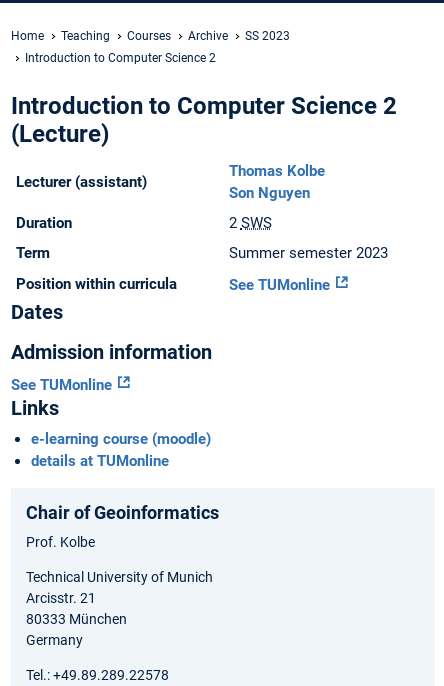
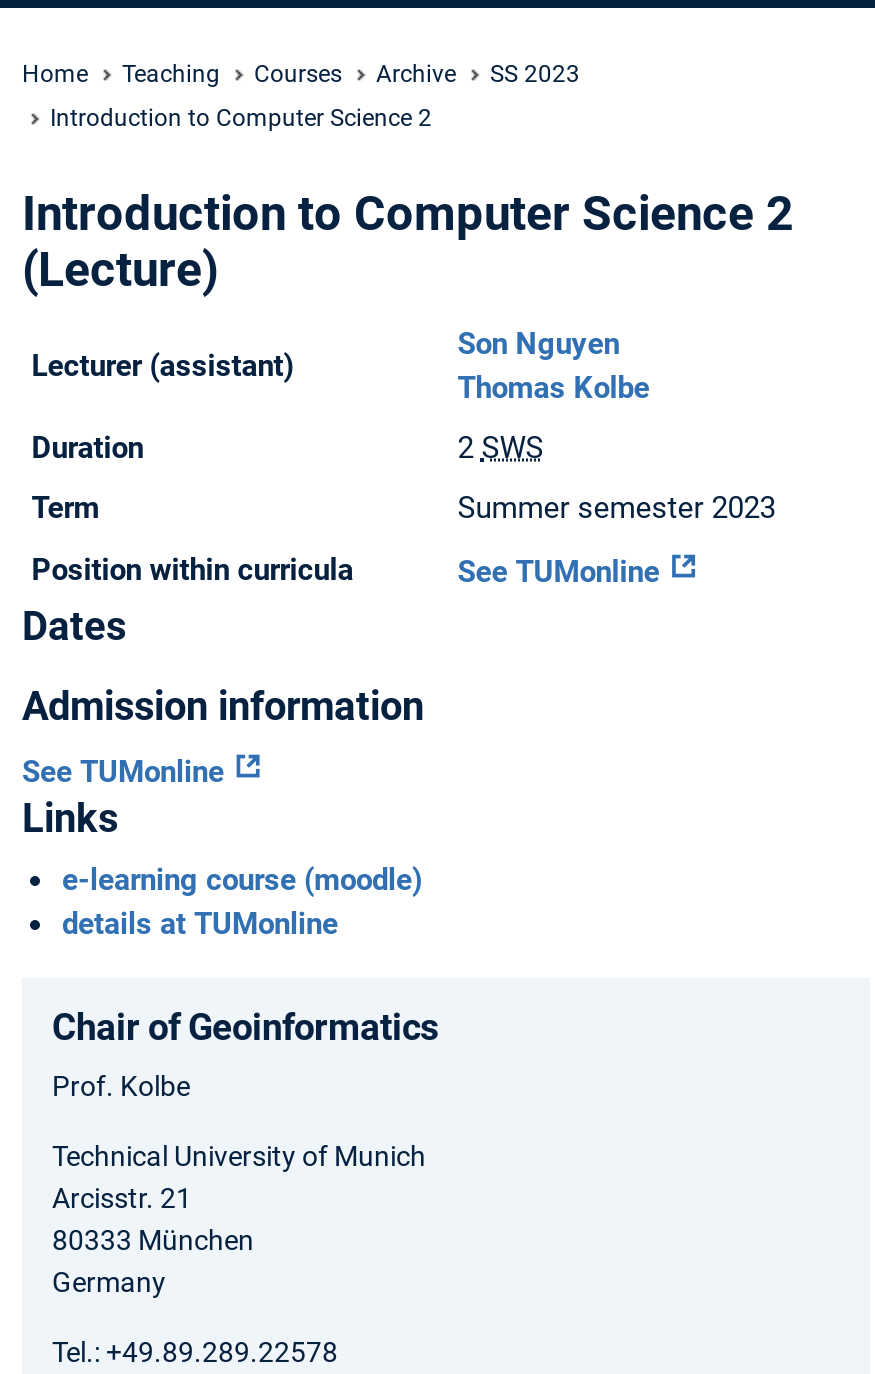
moved [229,162,325,180] -> [458,371,650,407]: Thomas Kolbe
moved [229,184,310,202] -> [458,327,620,363]: Son Nguyen

